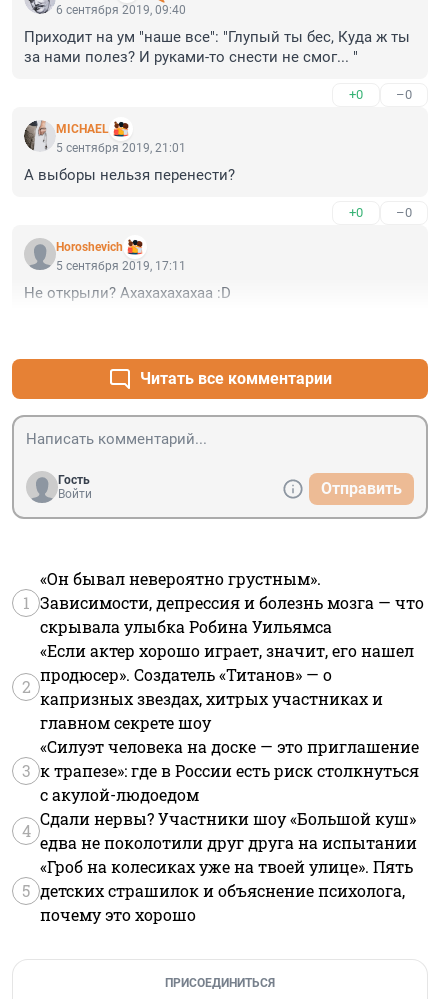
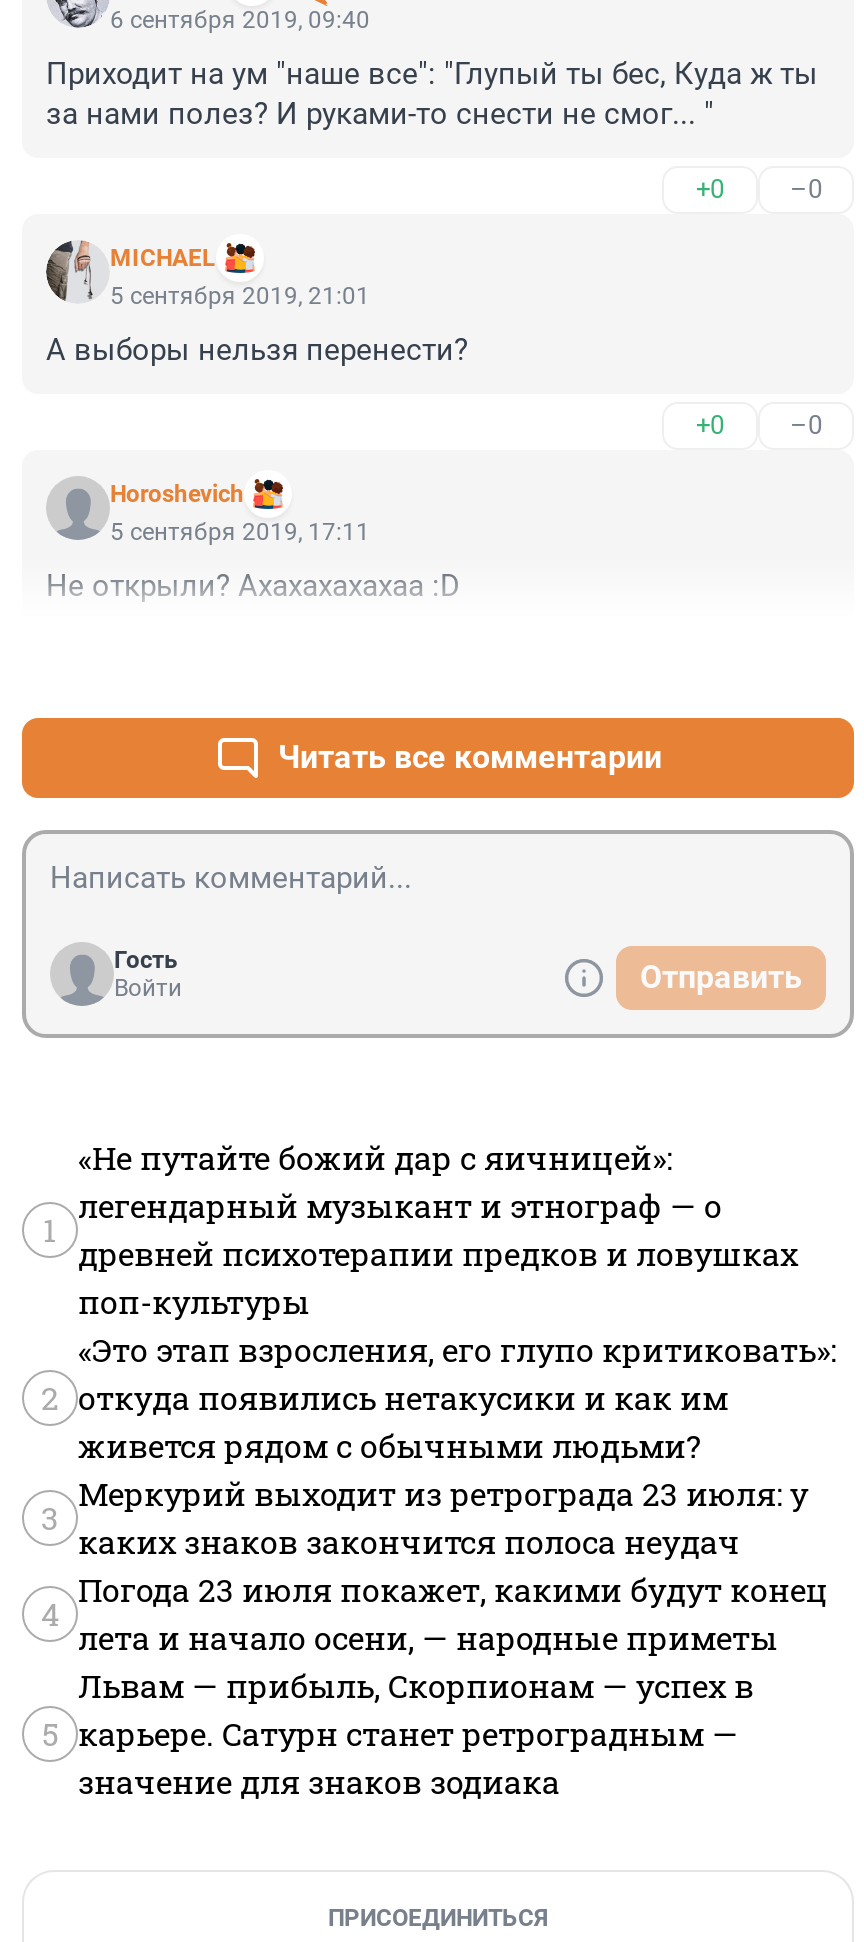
[40,568,424,637] «Он бывал невероятно грустным». | Зависимости, депрессия и болезнь мозга — что | скрывала улыбка Робина Уильямса -> [78,1136,798,1322] «Не путайте божий дар с яичницей»: | легендарный музыкант и этнограф — о | древней психотерапии предков и ловушках | поп-культуры
[40,640,414,733] «Если актер хорошо играет, значит, его нашел | продюсер». Создатель «Титанов» — о | капризных звездах, хитрых участниках и | главном секрете шоу -> [78,1328,836,1466] «Это этап взросления, его глупо критиковать»: | откуда появились нетакусики и как им | живется рядом с обычными людьми?
[40,736,419,805] «Силуэт человека на доске — это приглашение | к трапезе»: где в России есть риск столкнуться | с акулой-людоедом -> [78,1472,808,1562] Меркурий выходит из ретрограда 23 июля: у | каких знаков закончится полоса неудач
[40,808,417,853] Сдали нервы? Участники шоу «Большой куш» | едва не поколотили друг друга на испытании -> [78,1568,828,1658] Погода 23 июля покажет, какими будут конец | лета и начало осени, — народные приметы
[40,856,413,925] «Гроб на колесиках уже на твоей улице». Пять | детских страшилок и объяснение психолога, | почему это хорошо -> [78,1664,754,1802] Львам — прибыль, Скорпионам — успех в | карьере. Сатурн станет ретроградным — | значение для знаков зодиака

